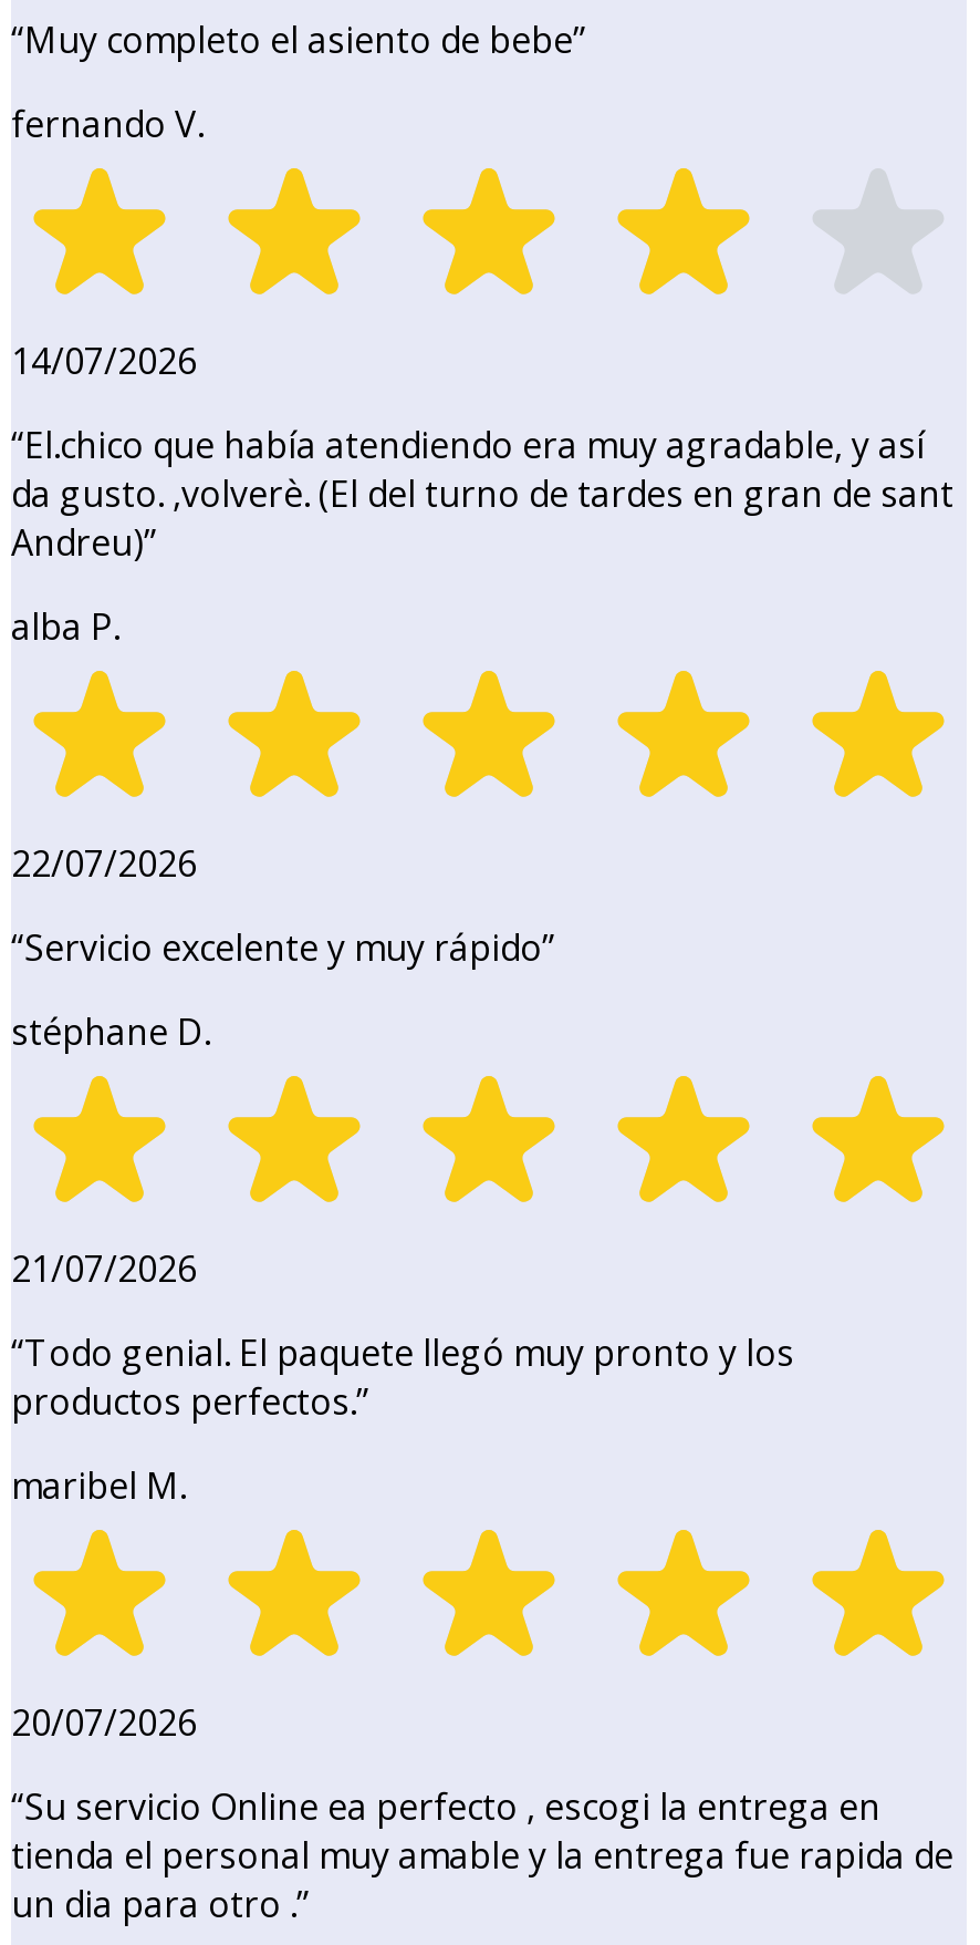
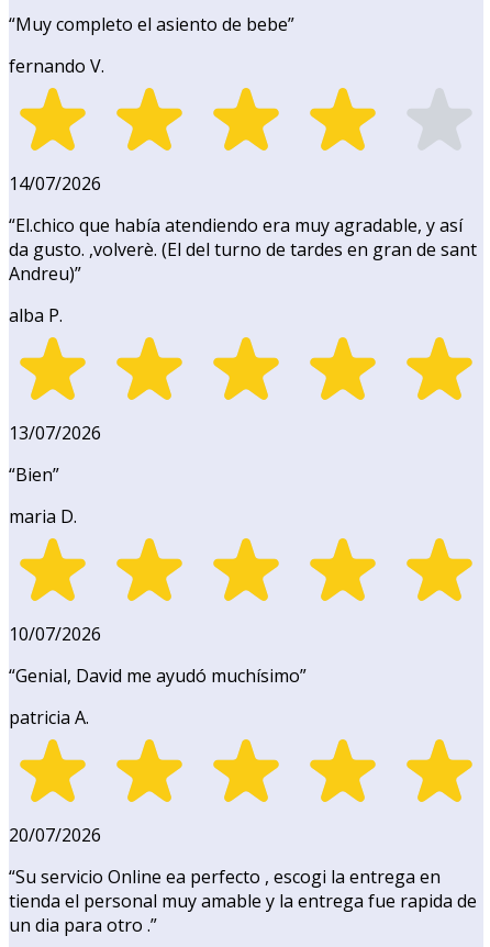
[11,839,197,888] 22/07/2026 -> [9,421,101,445] 13/07/2026
[11,923,555,972] “Servicio excelente y muy rápido” -> [9,463,59,487] “Bien”
[11,1007,210,1056] stéphane D. -> [9,504,77,528] maria D.
[11,1244,197,1293] 21/07/2026 -> [9,622,101,646] 10/07/2026
[11,1328,794,1426] “Todo genial. El paquete llegó muy pronto y los | productos perfectos.” -> [9,664,307,688] “Genial, David me ayudó muchísimo”
[11,1461,186,1510] maribel M. -> [9,705,89,729] patricia A.

